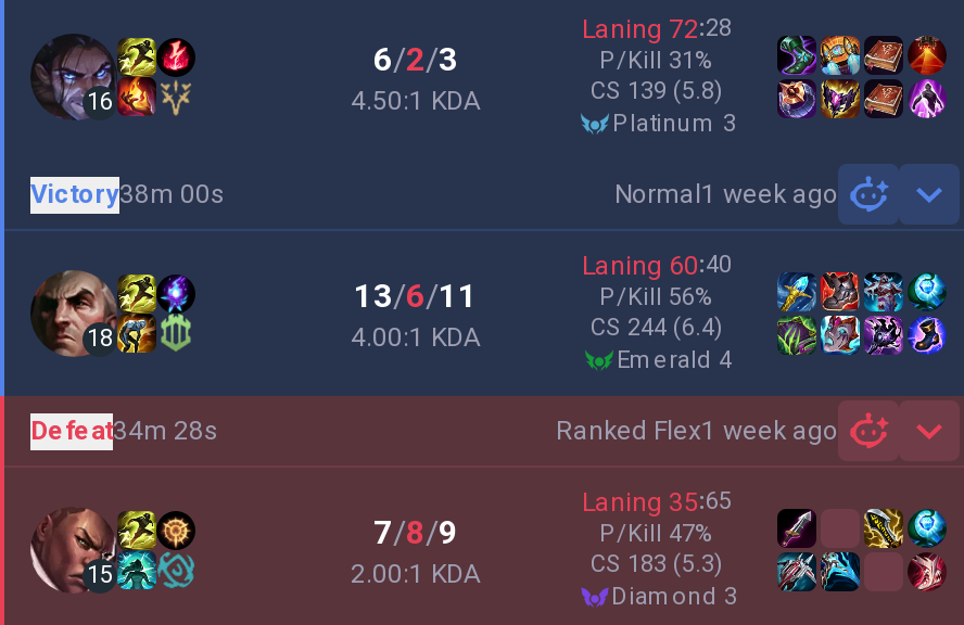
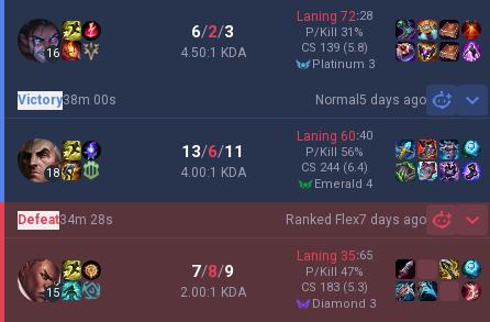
[614,178,838,209] Normal 1 week ago -> [315,92,426,108] Normal 5 days ago
[556,414,838,446] Ranked Flex1 week ago -> [286,212,426,227] Ranked Flex7 days ago

